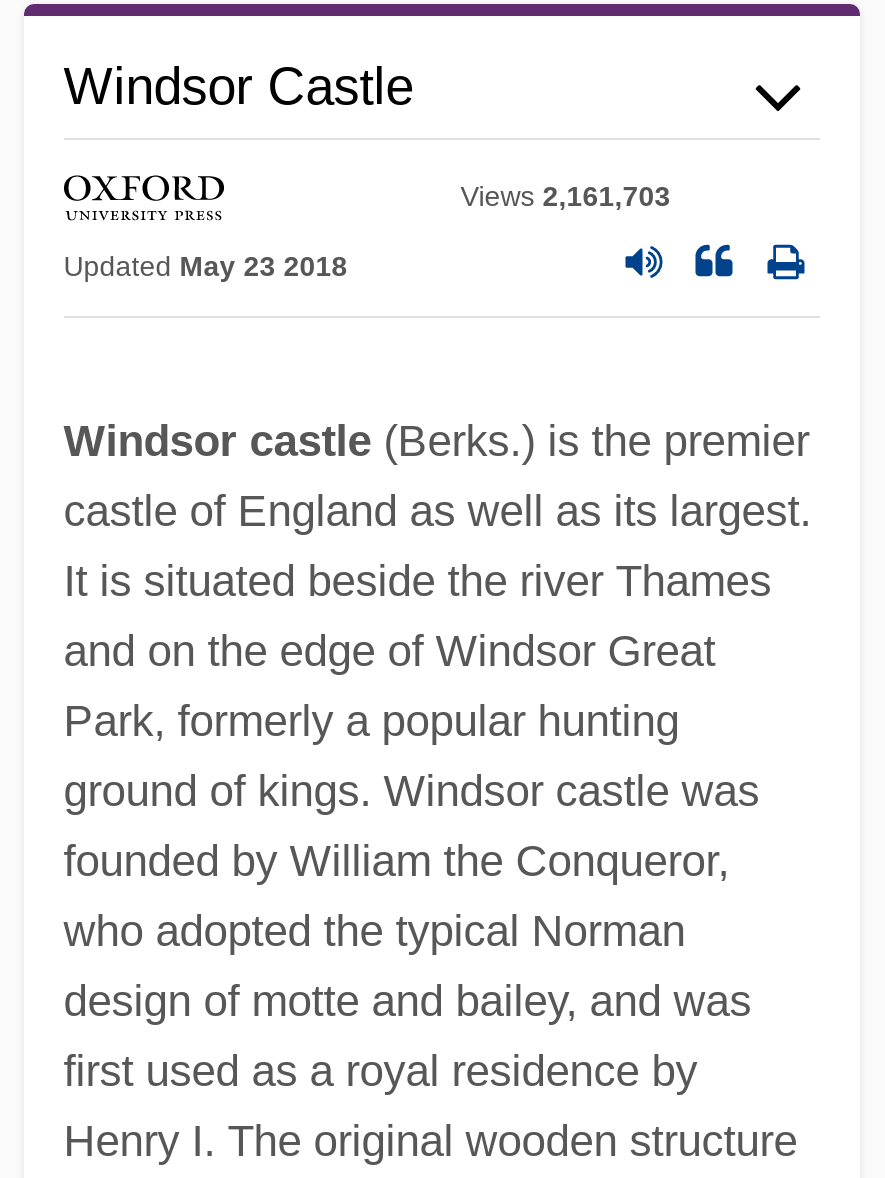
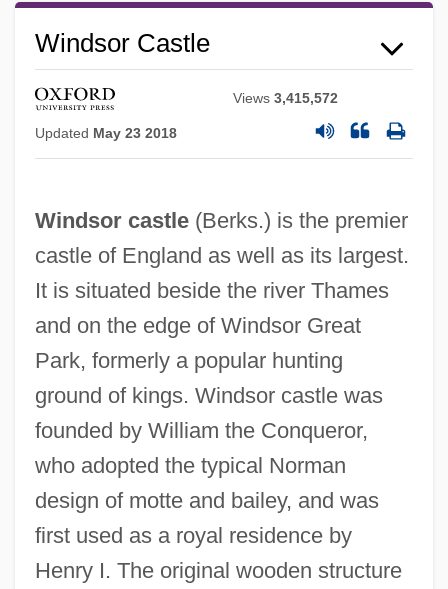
[460,180,670,212] Views 2,161,703 -> [233,90,338,106] Views 3,415,572

